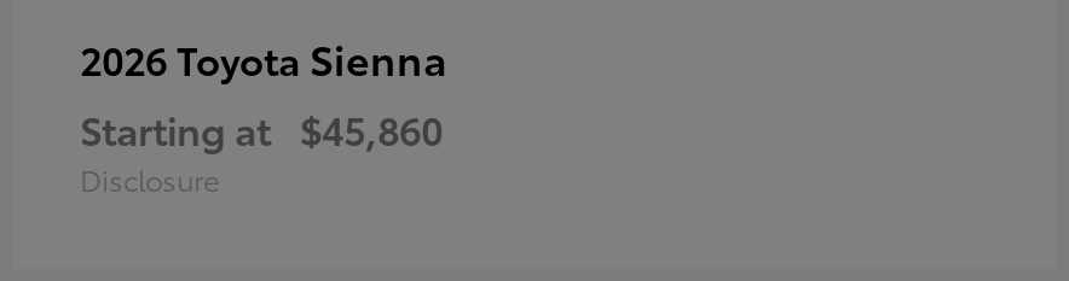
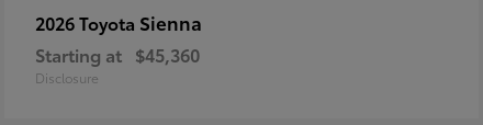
[80,101,443,157] Starting at $45,860 -> [35,42,200,67] Starting at $45,360

